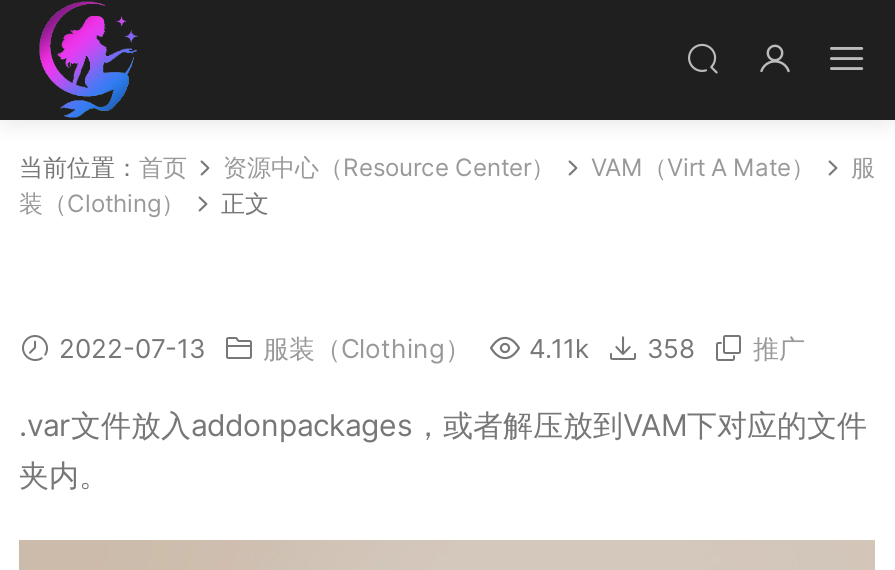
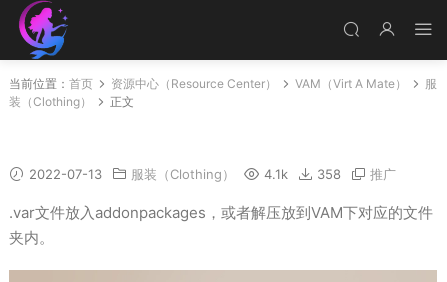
[51,332,805,364] 2022-07-13 服装（Clothing） 4.11k 358 推广 -> [25,166,396,182] 2022-07-13 服装（Clothing） 4.1k 358 推广

